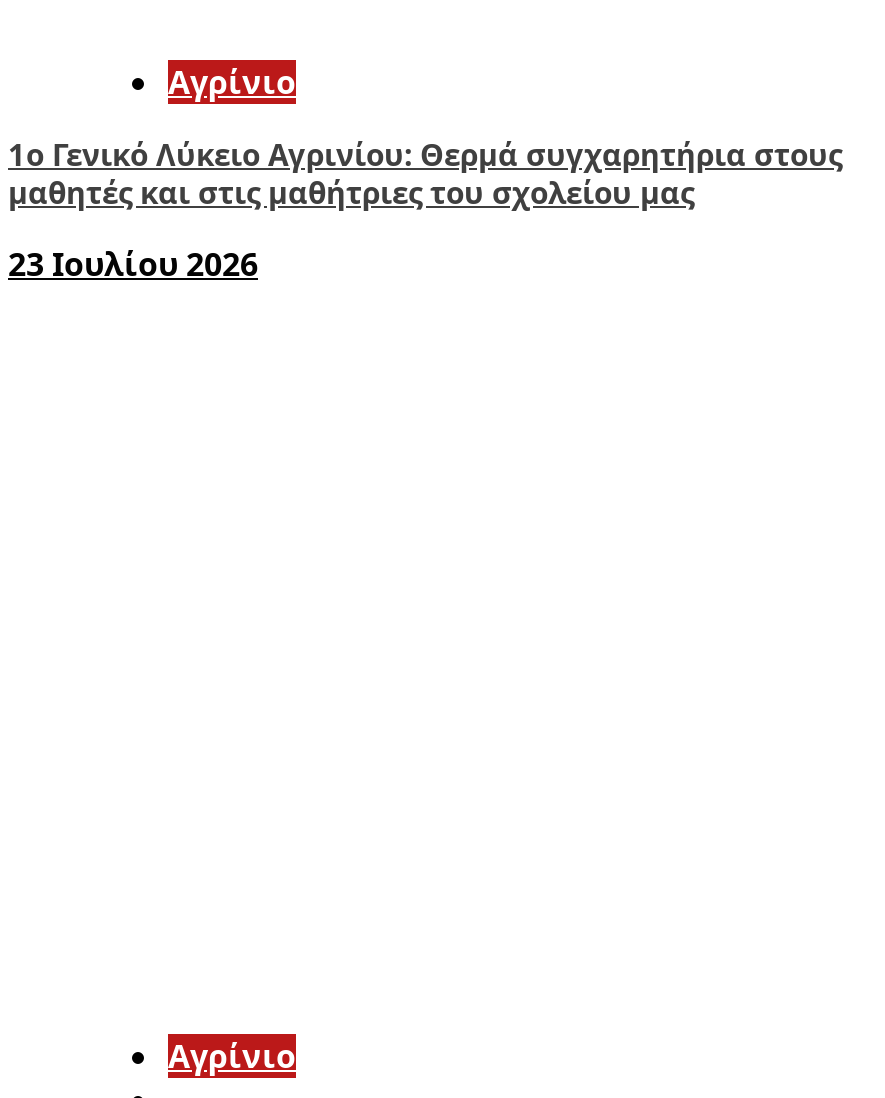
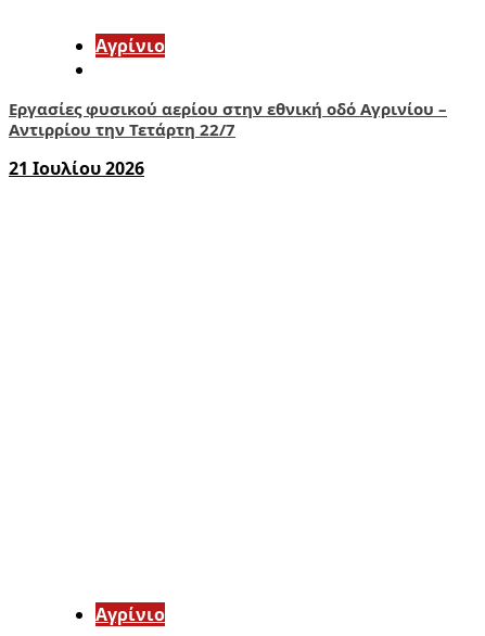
[8,134,842,212] 1ο Γενικό Λύκειο Αγρινίου: Θερμά συγχαρητήρια στους | μαθητές και στις μαθήτριες του σχολείου μας -> [9,98,447,140] Εργασίες φυσικού αερίου στην εθνική οδό Αγρινίου – | Αντιρρίου την Τετάρτη 22/7
[8,242,258,286] 23 Ιουλίου 2026 -> [9,156,144,180] 21 Ιουλίου 2026

